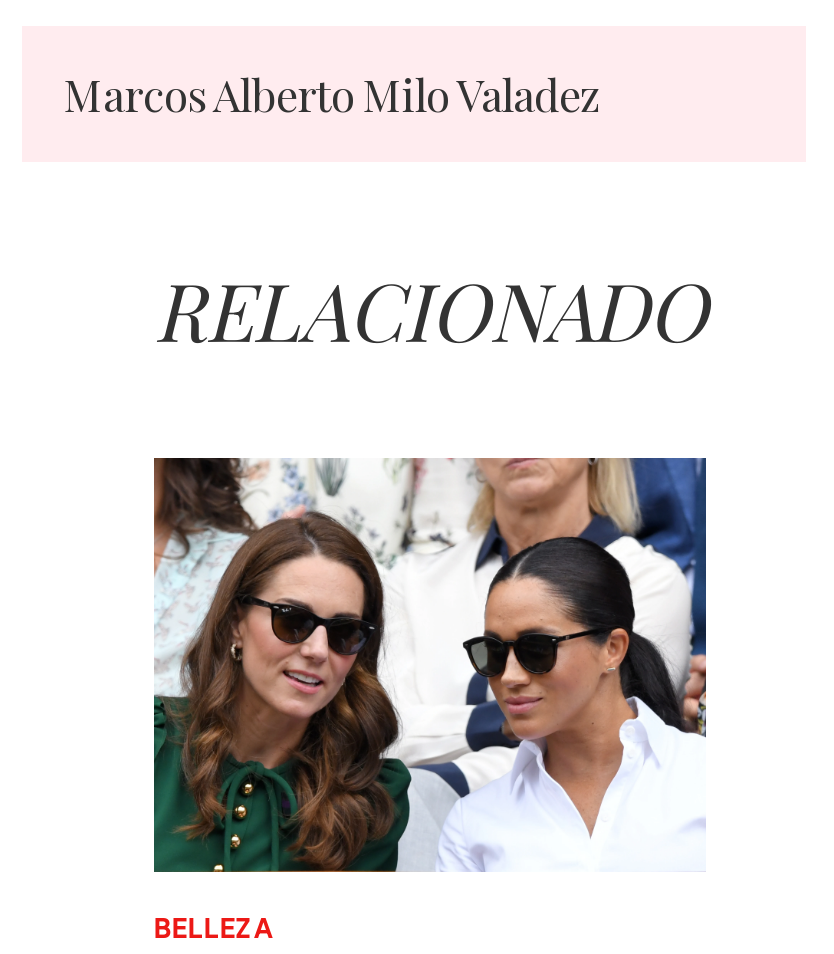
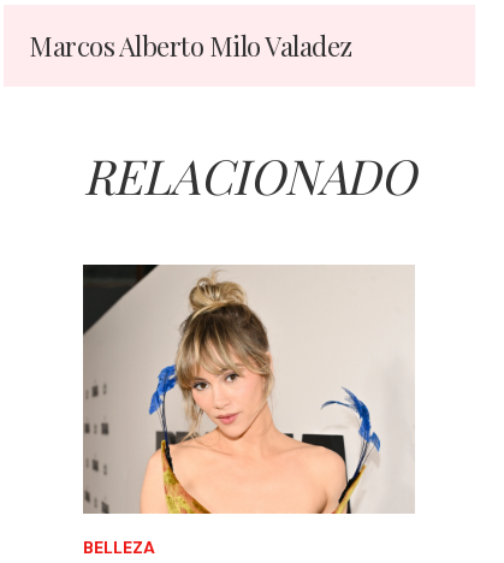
[152,456,708,874] [image] -> [82,263,415,515] [image]

